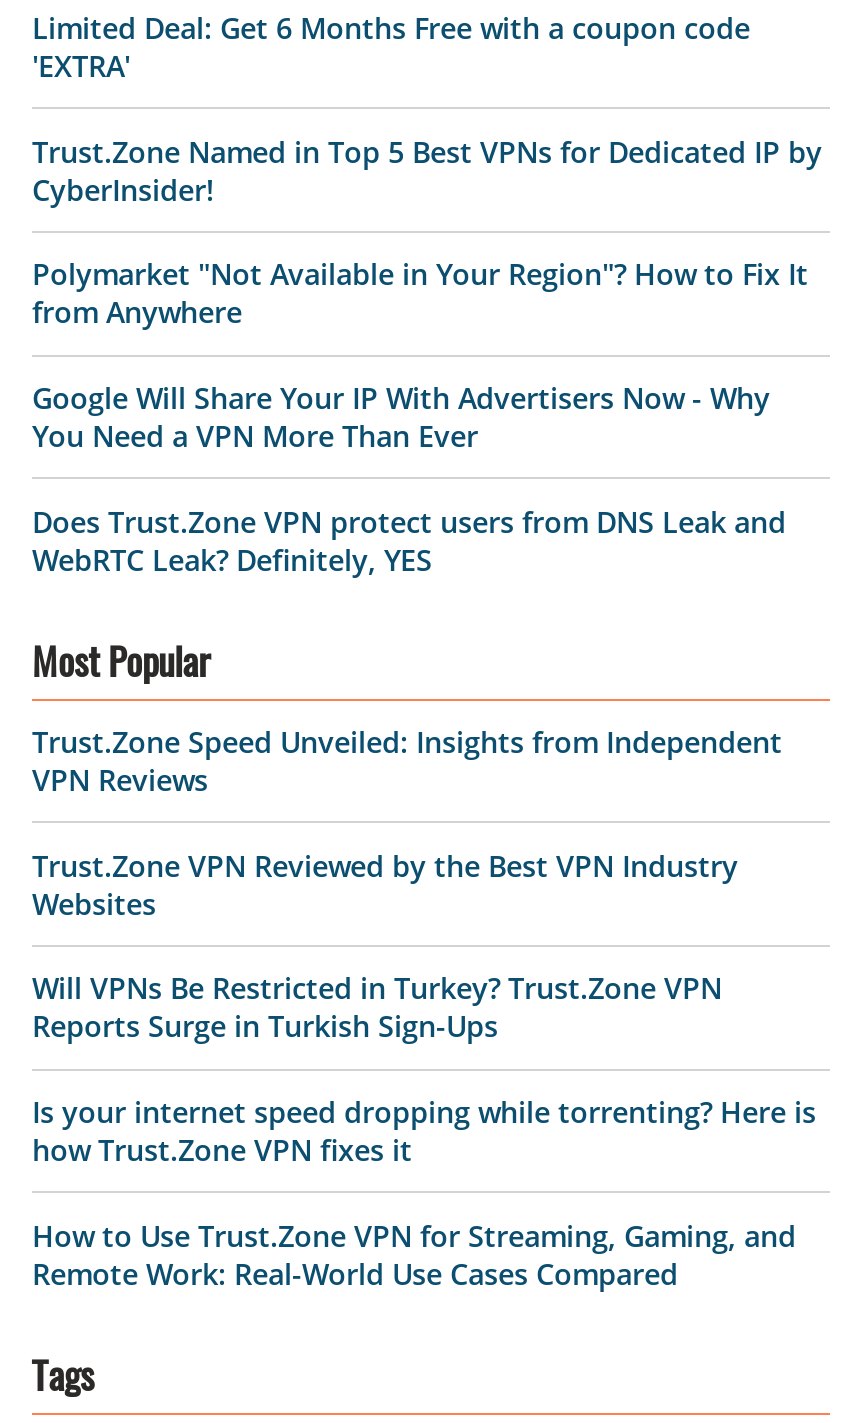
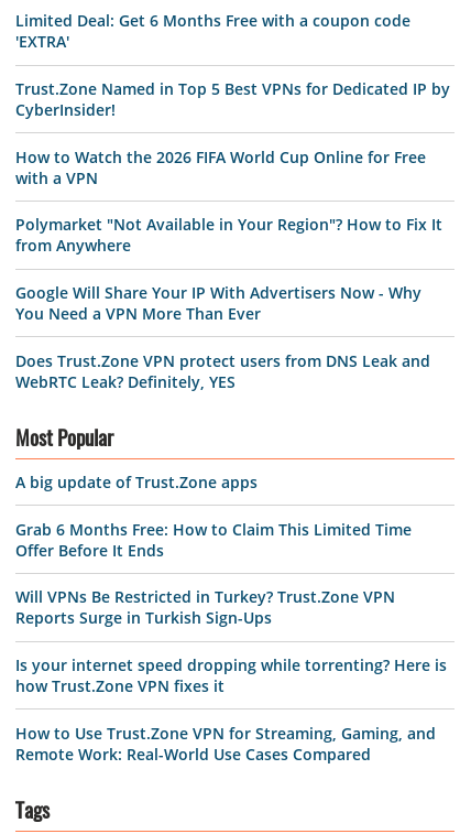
none -> [15,146,426,188] How to Watch the 2026 FIFA World Cup Online for Free | with a VPN
moved [32,256,808,684] -> [15,214,442,450]: Polymarket "Not Available in Your Region"? How to Fix It | from Anywhere | Google Will Share Your IP With Advertisers Now - Why | You Need a VPN More Than Ever | Does Trust.Zone VPN protect users from DNS Leak and | WebRTC Leak? Definitely, YES | Most Popular
[32,723,782,799] Trust.Zone Speed Unveiled: Insights from Independent | VPN Reviews -> [15,472,258,492] A big update of Trust.Zone apps
[32,846,738,922] Trust.Zone VPN Reviewed by the Best VPN Industry | Websites -> [15,518,412,560] Grab 6 Months Free: How to Claim This Limited Time | Offer Before It Ends

